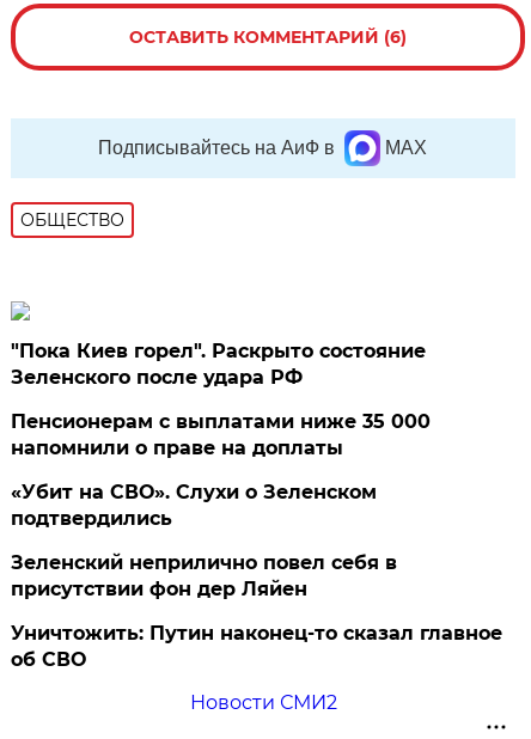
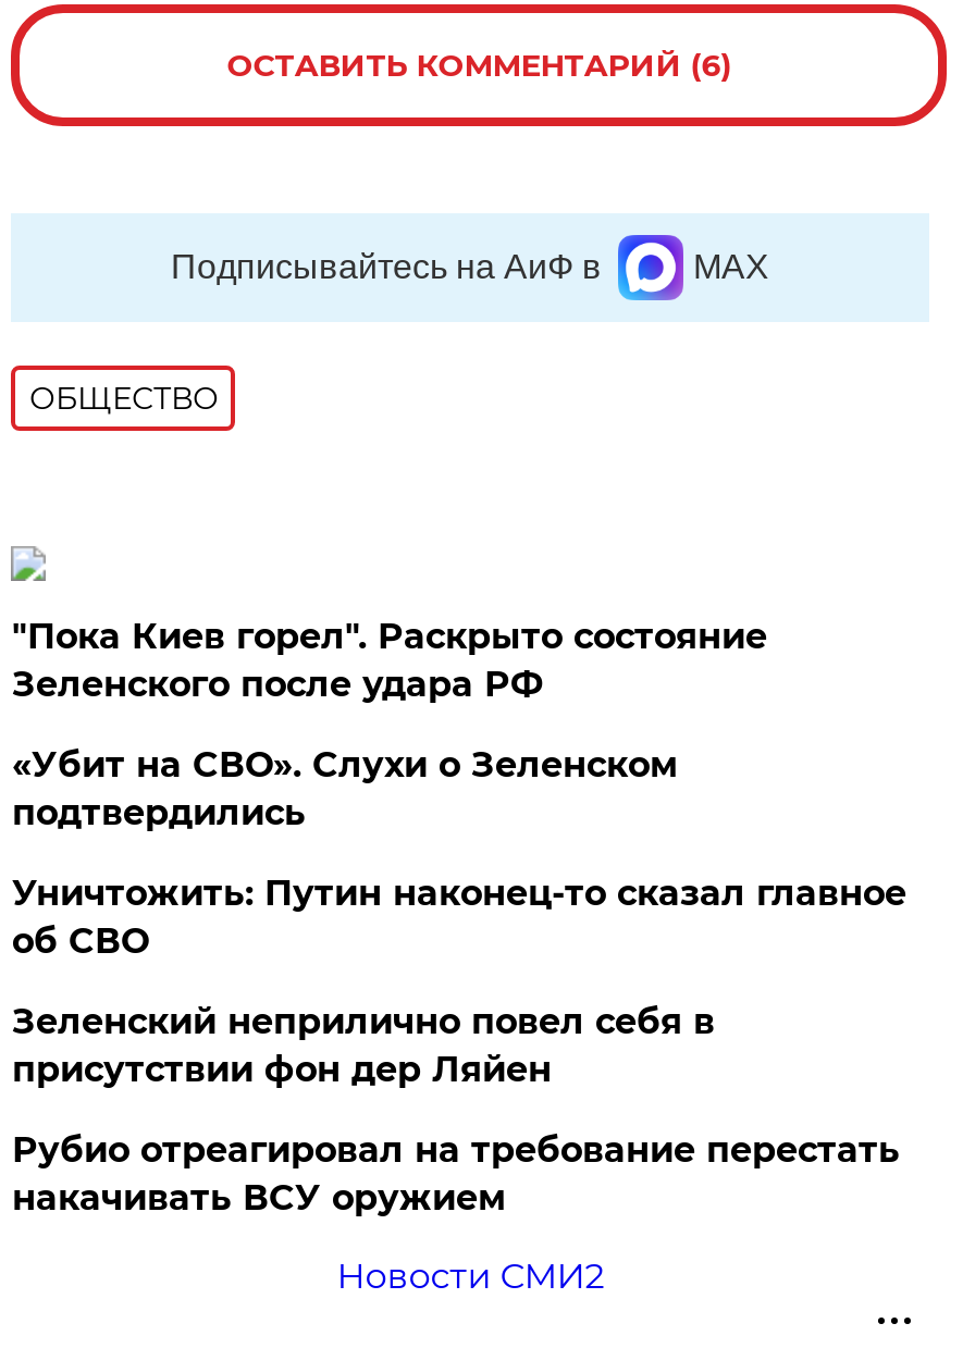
[11,410,431,459] Пенсионерам с выплатами ниже 35 000 | напомнили о праве на доплаты -> none
moved [11,480,377,529] -> [12,743,678,833]: «Убит на СВО». Слухи о Зеленском | подтвердились
none -> [12,1128,900,1218] Рубио отреагировал на требование перестать | накачивать ВСУ оружием
moved [11,621,503,670] -> [12,872,906,961]: Уничтожить: Путин наконец-то сказал главное | об СВО

